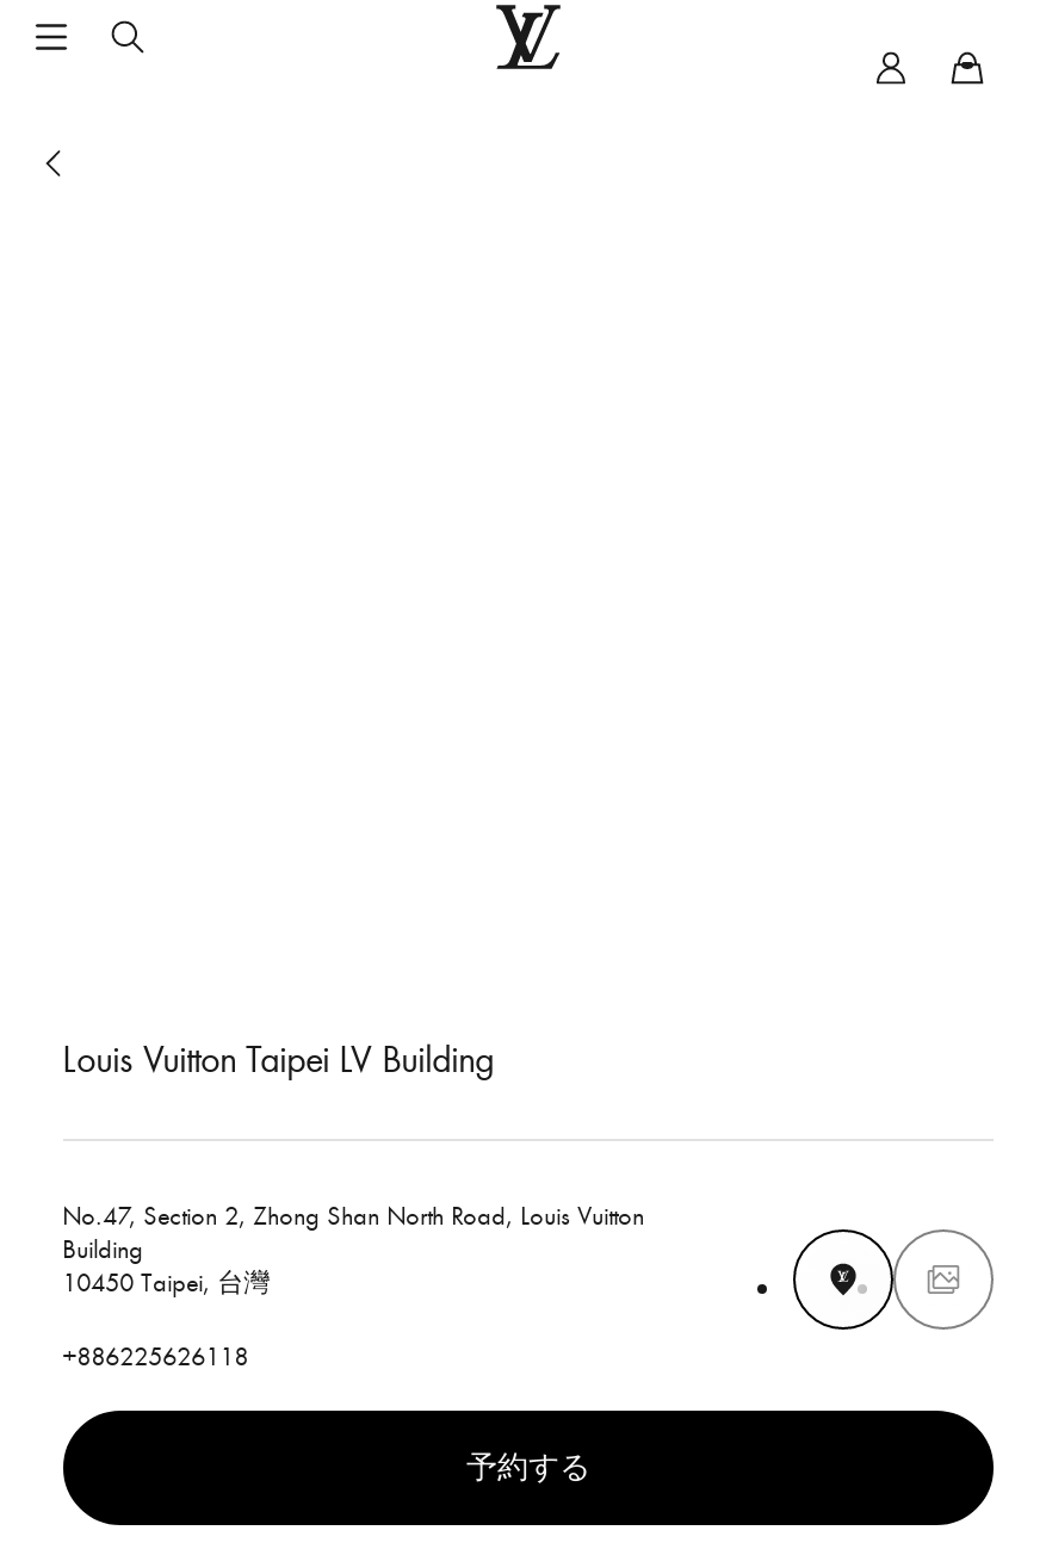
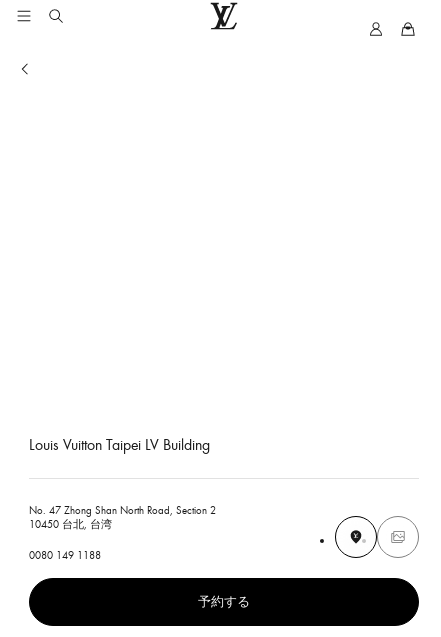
[62,1198,645,1299] No.47, Section 2, Zhong Shan North Road, Louis Vuitton | Building | 10450 Taipei, 台灣 -> [29,503,216,531] No. 47 Zhong Shan North Road, Section 2 | 10450 台北, 台湾
[62,1339,249,1373] +886225626118 -> [29,548,101,562] 0080 149 1188

